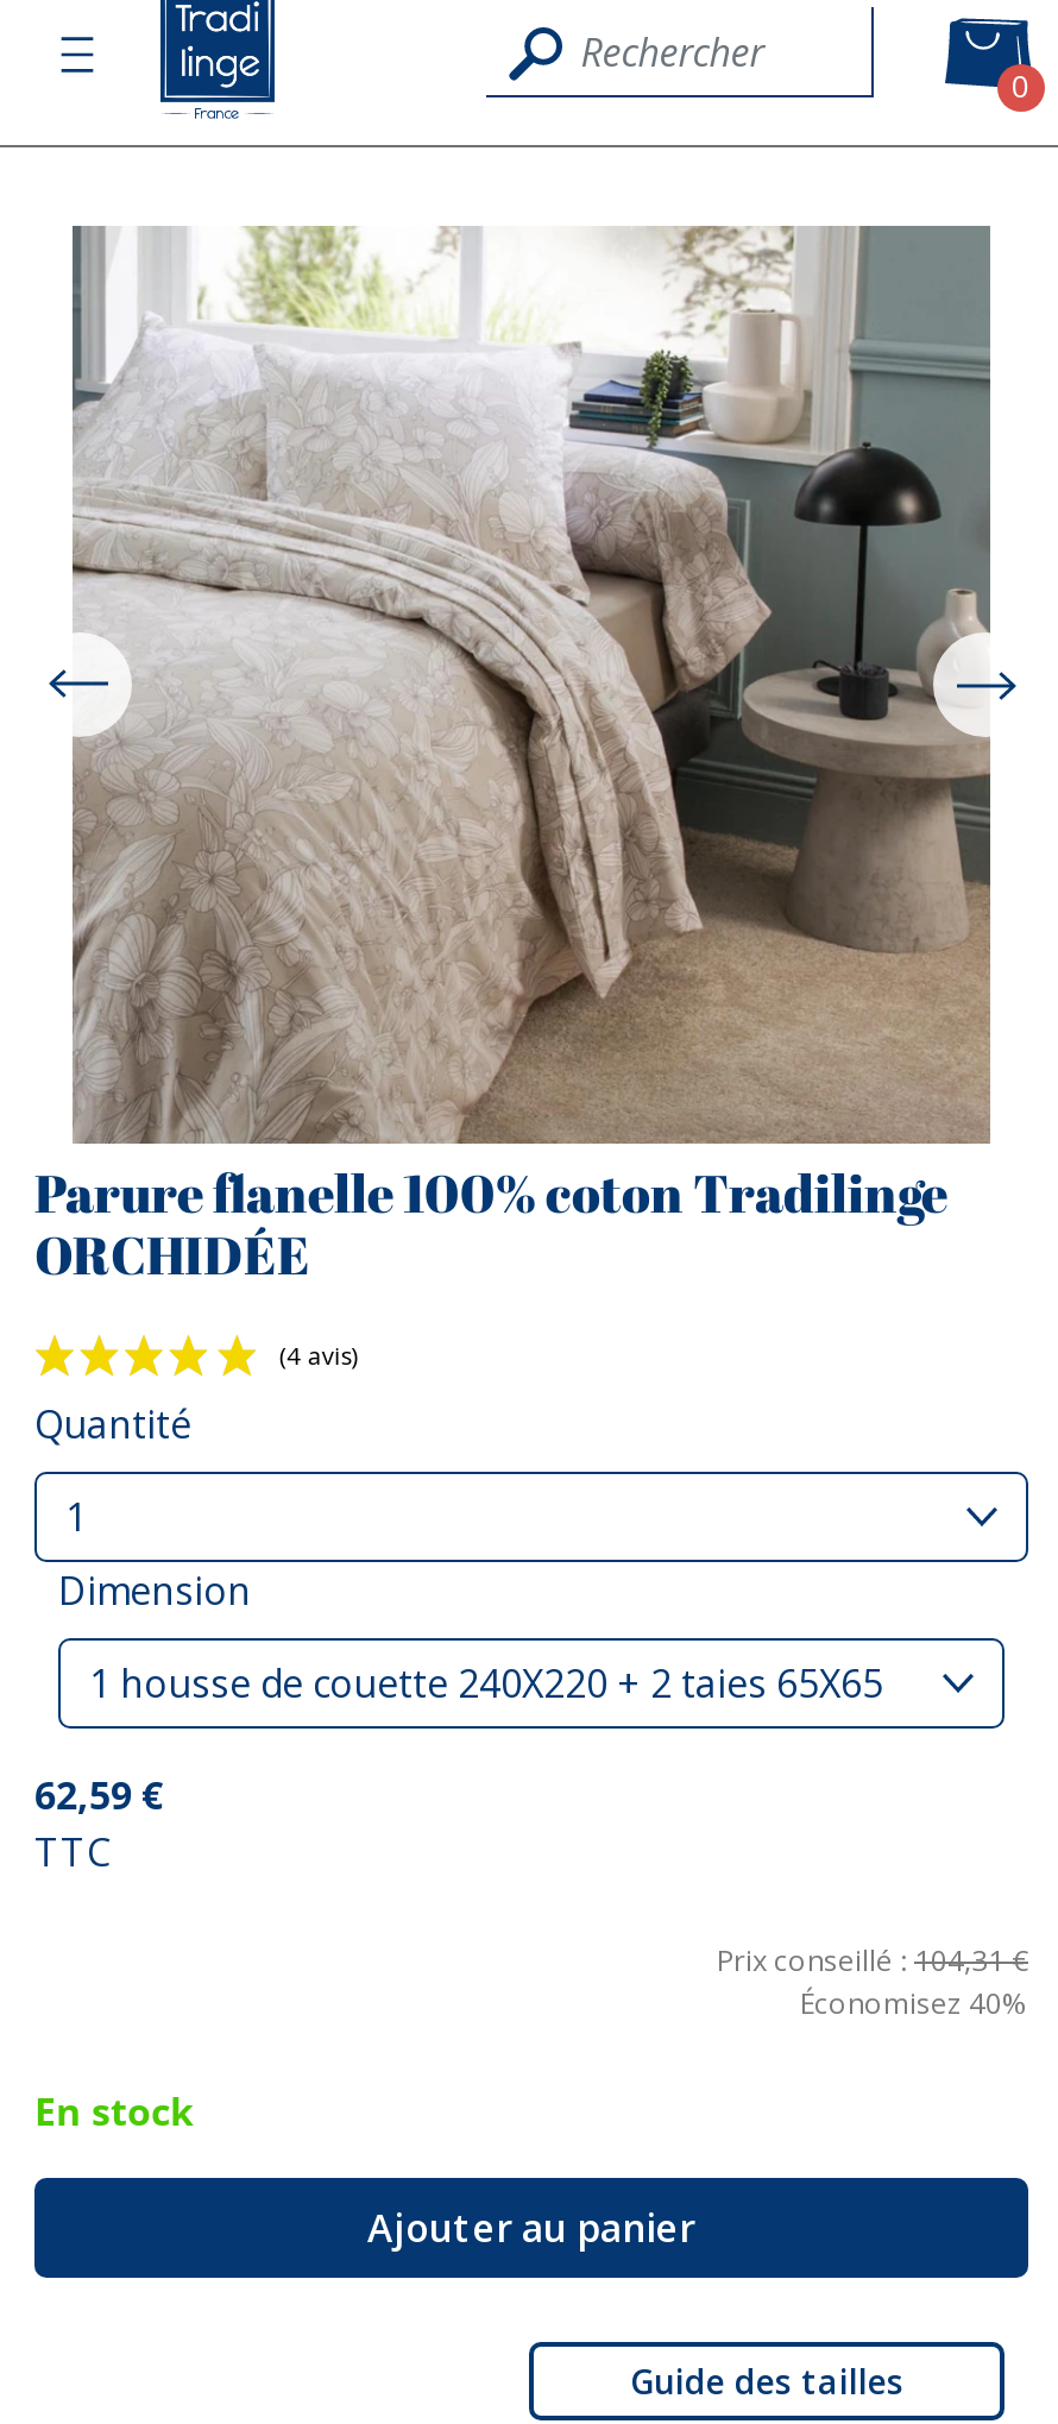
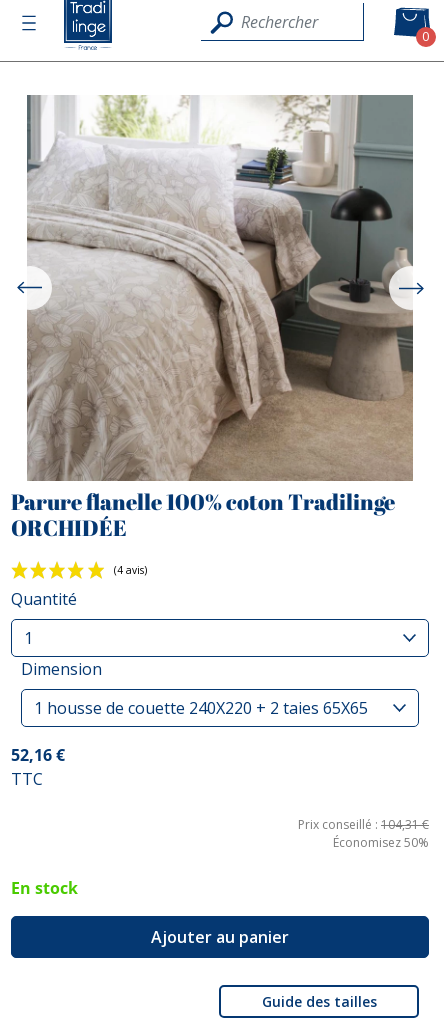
[34,1768,163,1821] 62,59 € -> [11,744,65,766] 52,16 €
[800,1982,1028,2023] Économisez 40% -> [333,834,429,851] Économisez 50%

